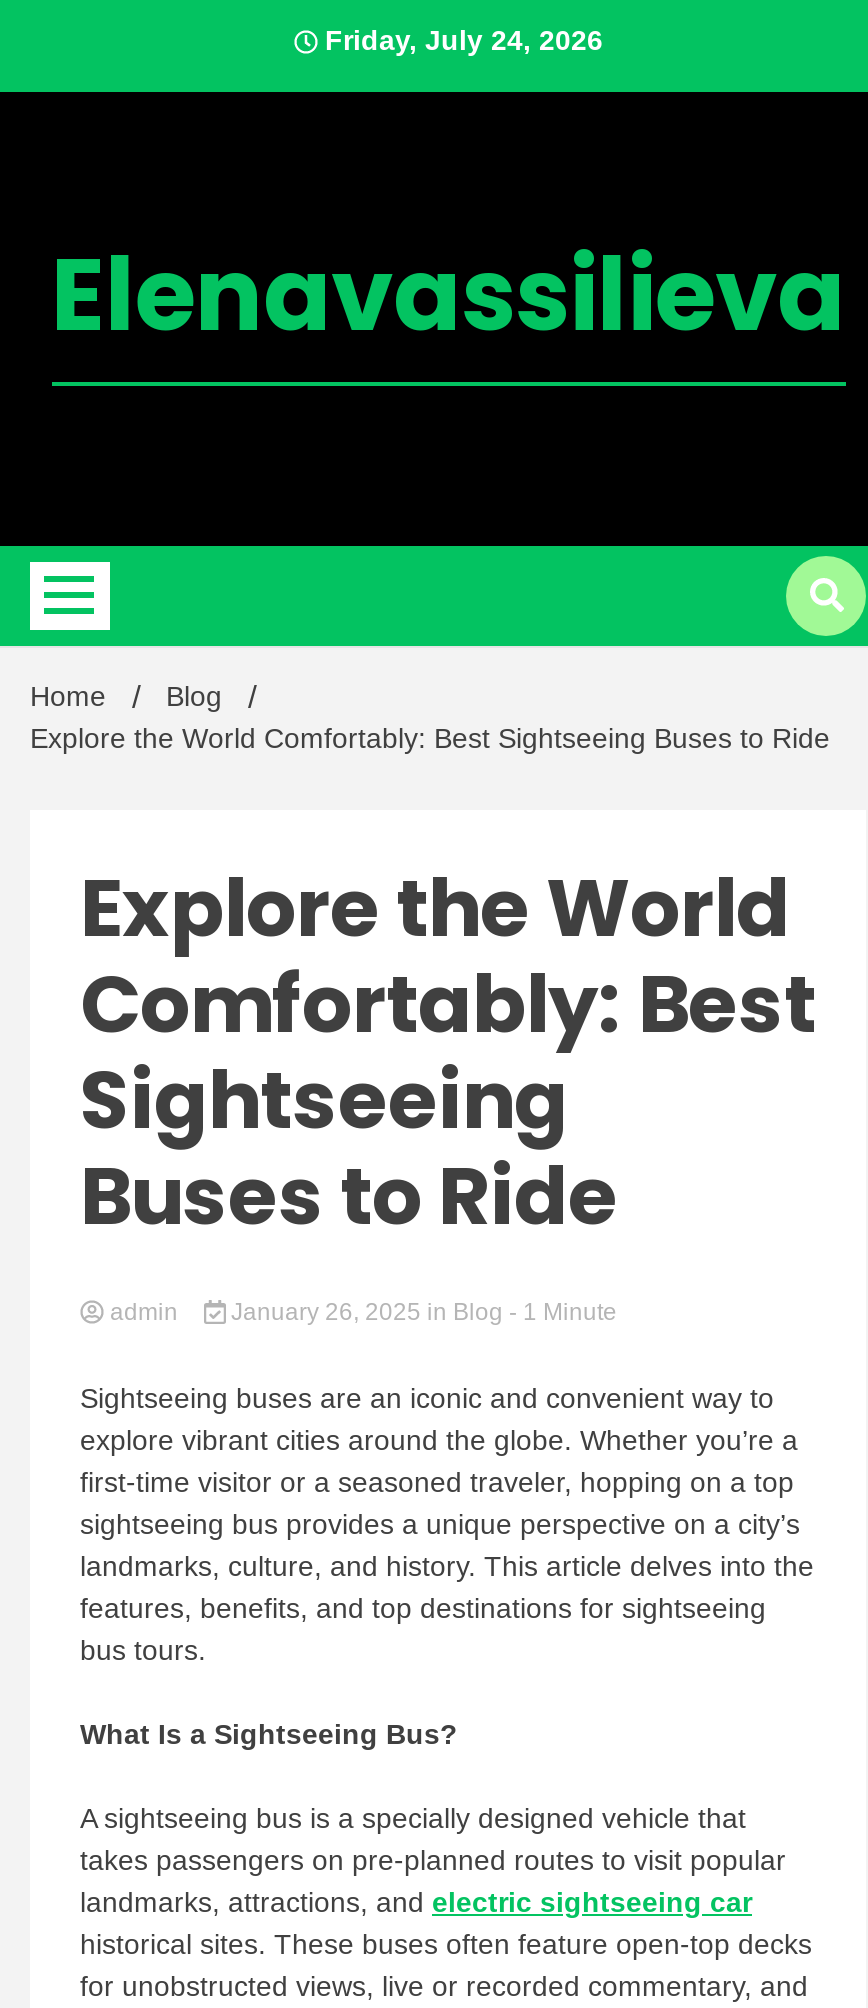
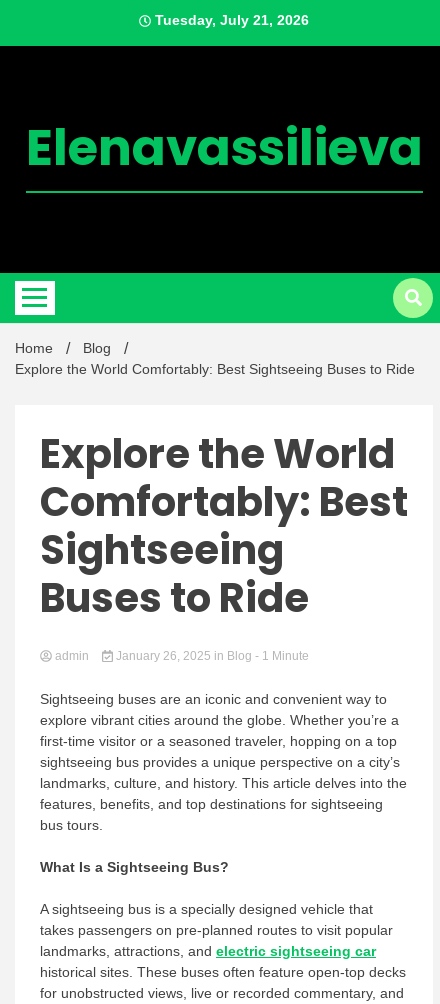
[317,24,603,56] Friday, July 24, 2026 -> [151,12,309,28] Tuesday, July 21, 2026

